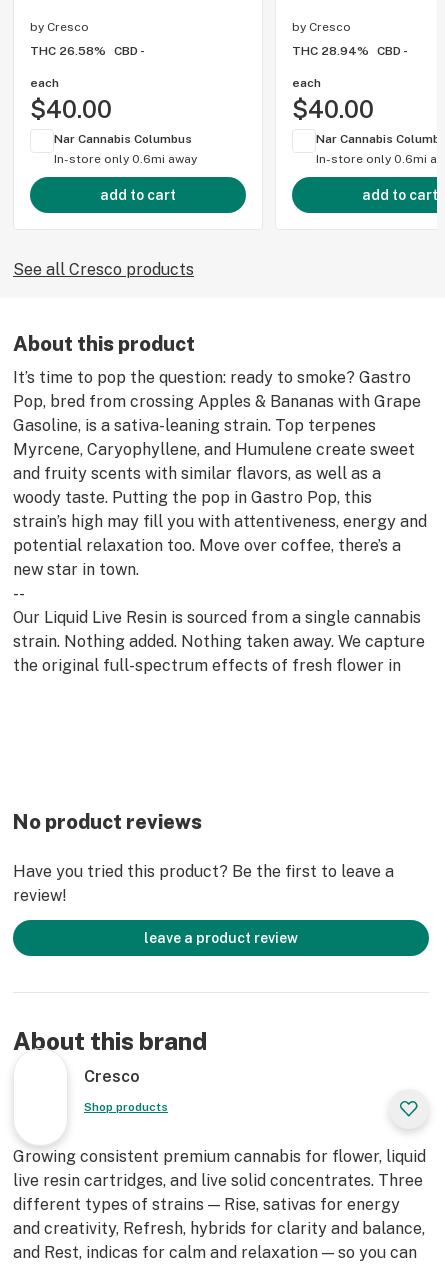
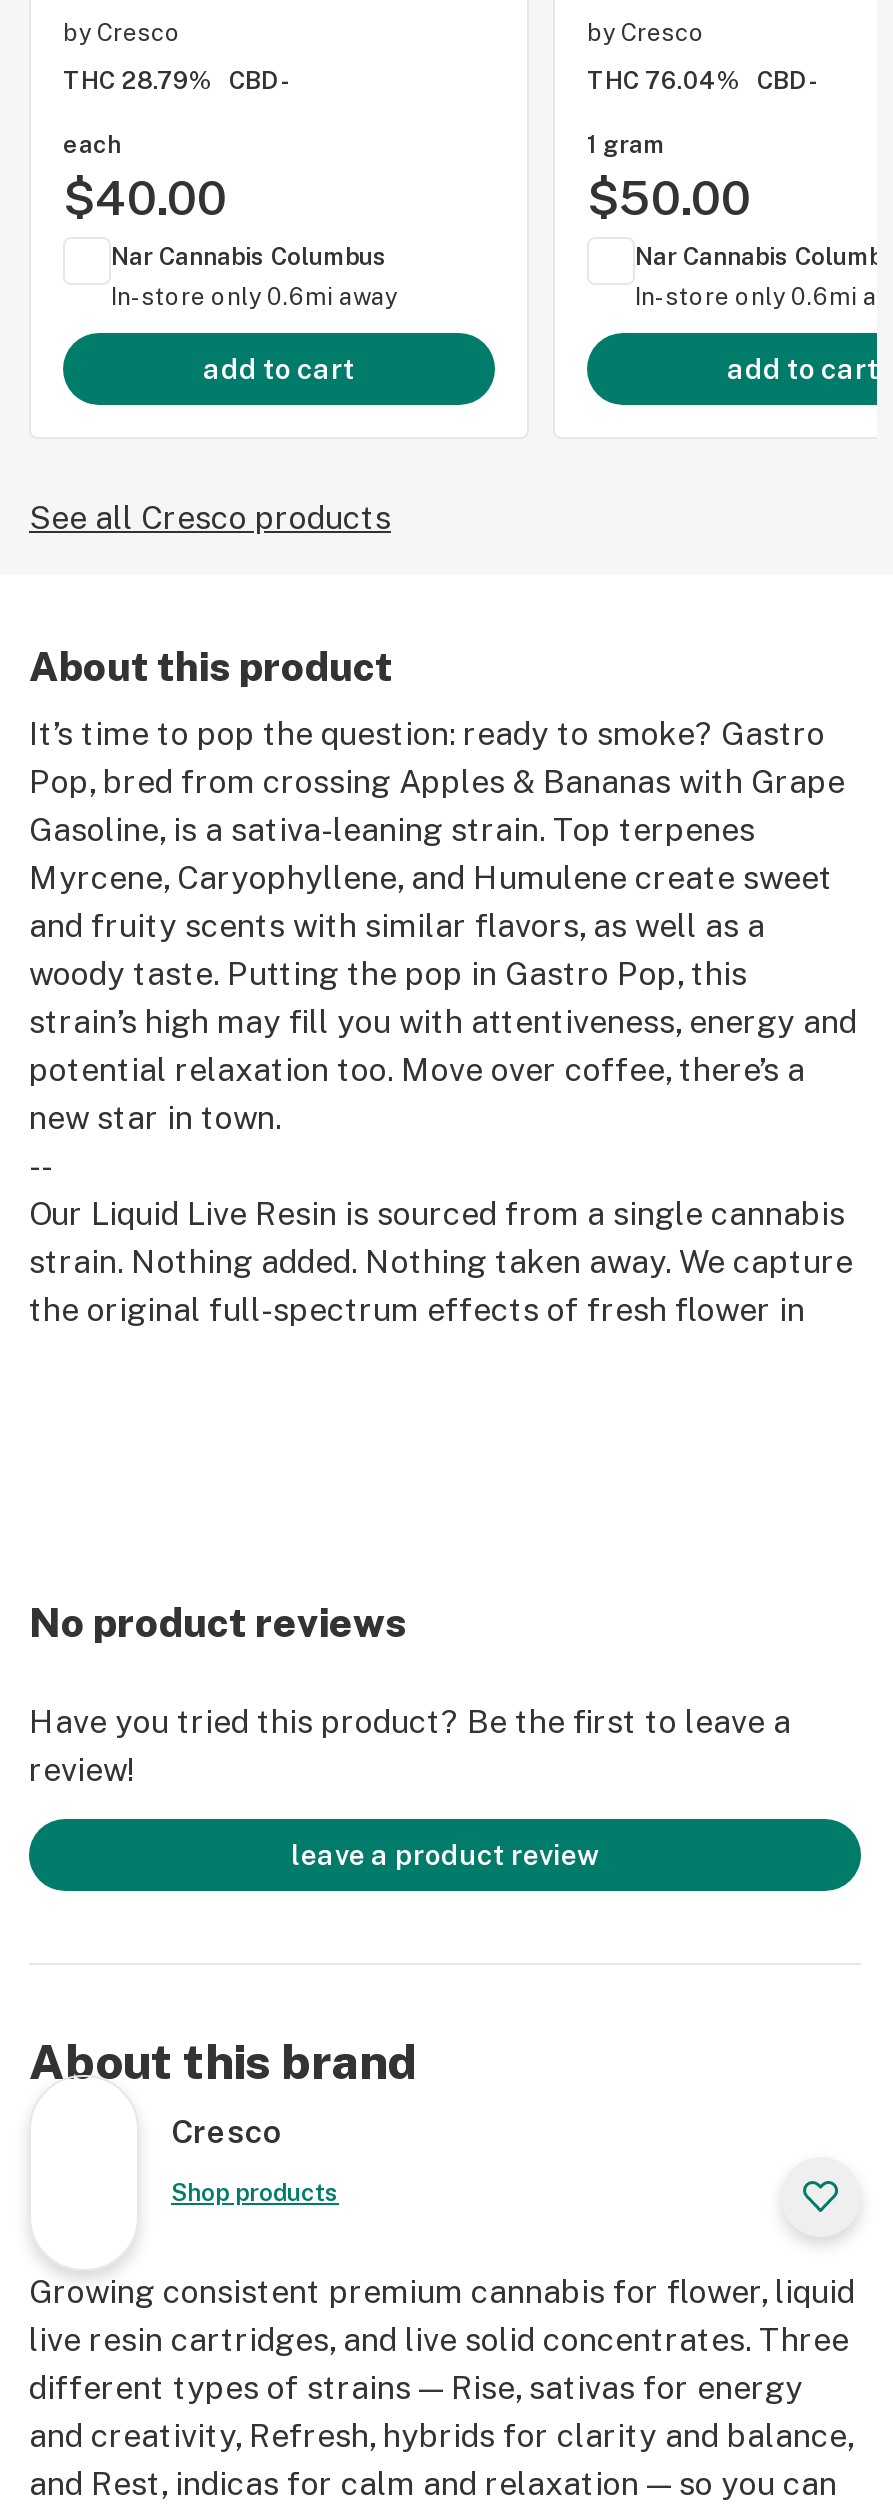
[30,44,145,58] THC 26.58% CBD - -> [63,67,291,95] THC 28.79% CBD -
[292,44,408,58] THC 28.94% CBD - -> [587,67,819,95] THC 76.04% CBD -
[292,76,374,123] each | $40.00 -> [587,131,751,225] 1 gram | $50.00

